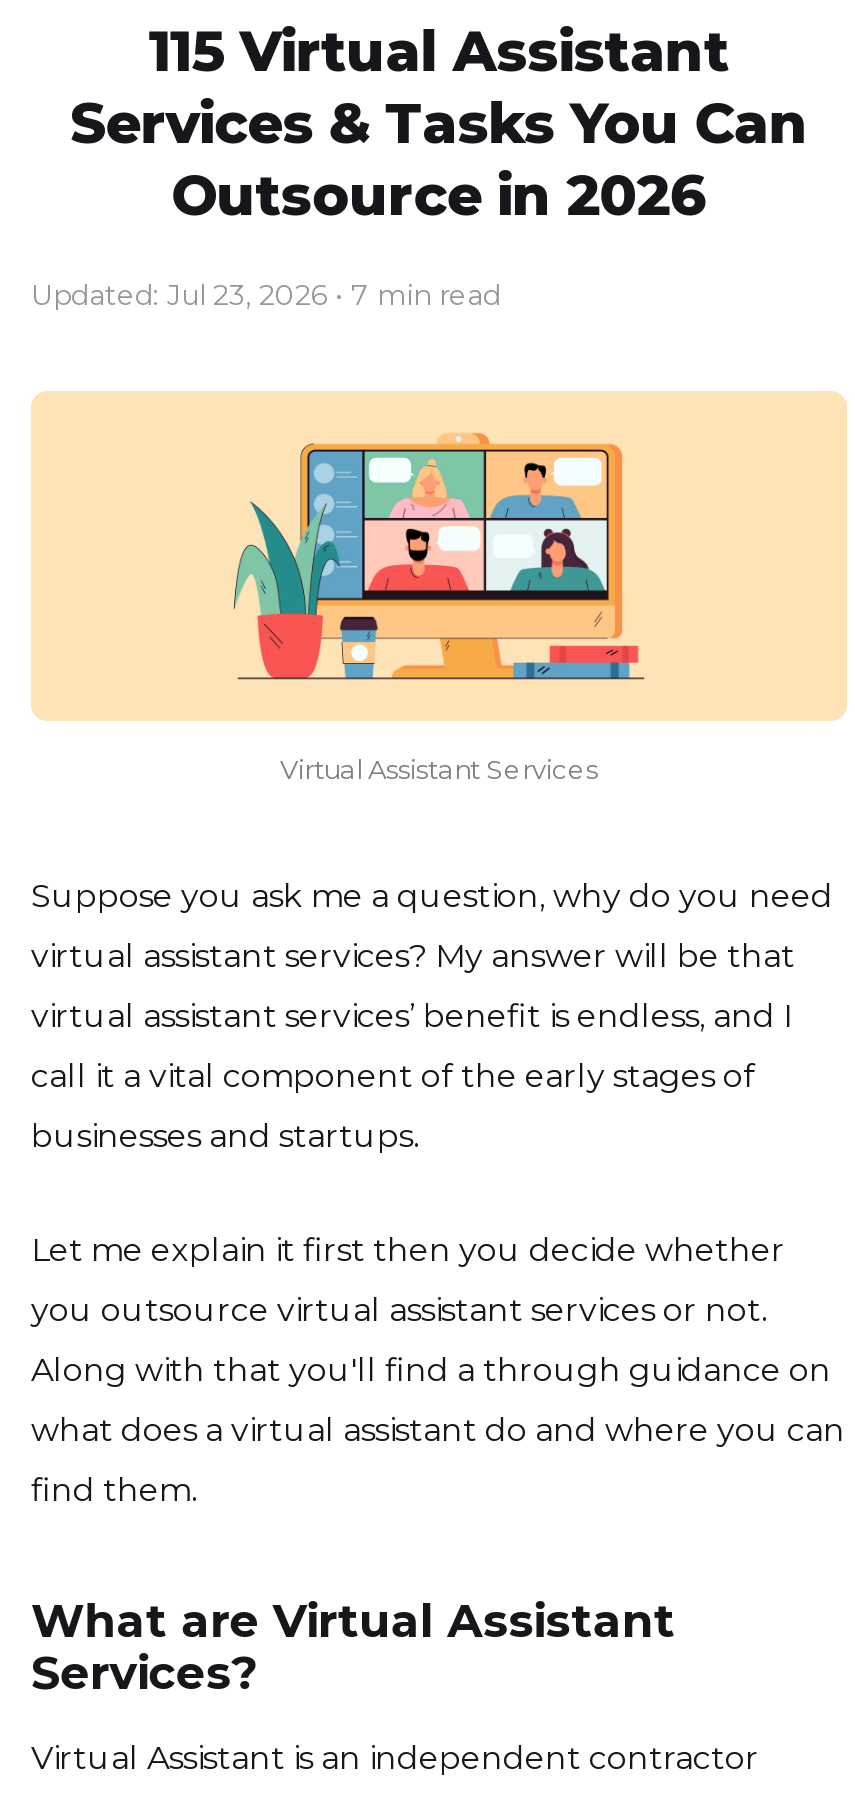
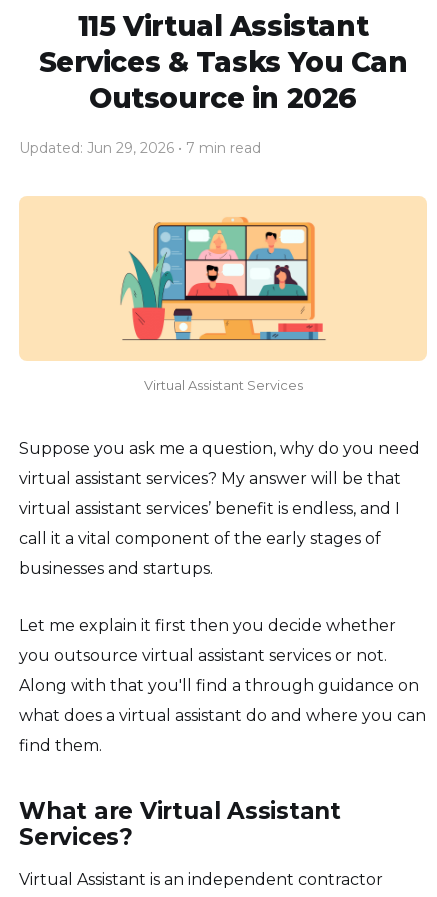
[31,277,501,313] Updated: Jul 23, 2026 • 7 min read -> [19,139,261,157] Updated: Jun 29, 2026 • 7 min read

